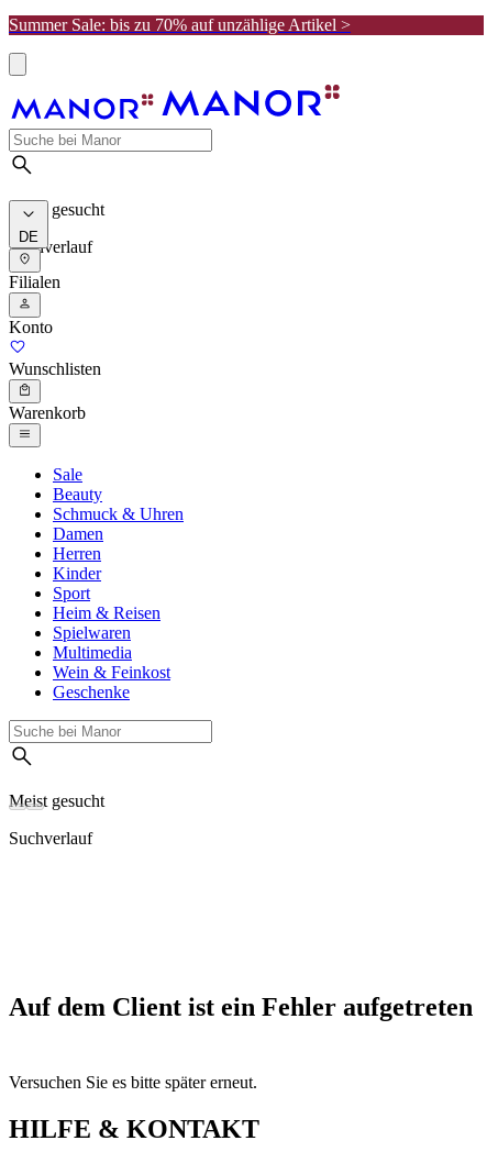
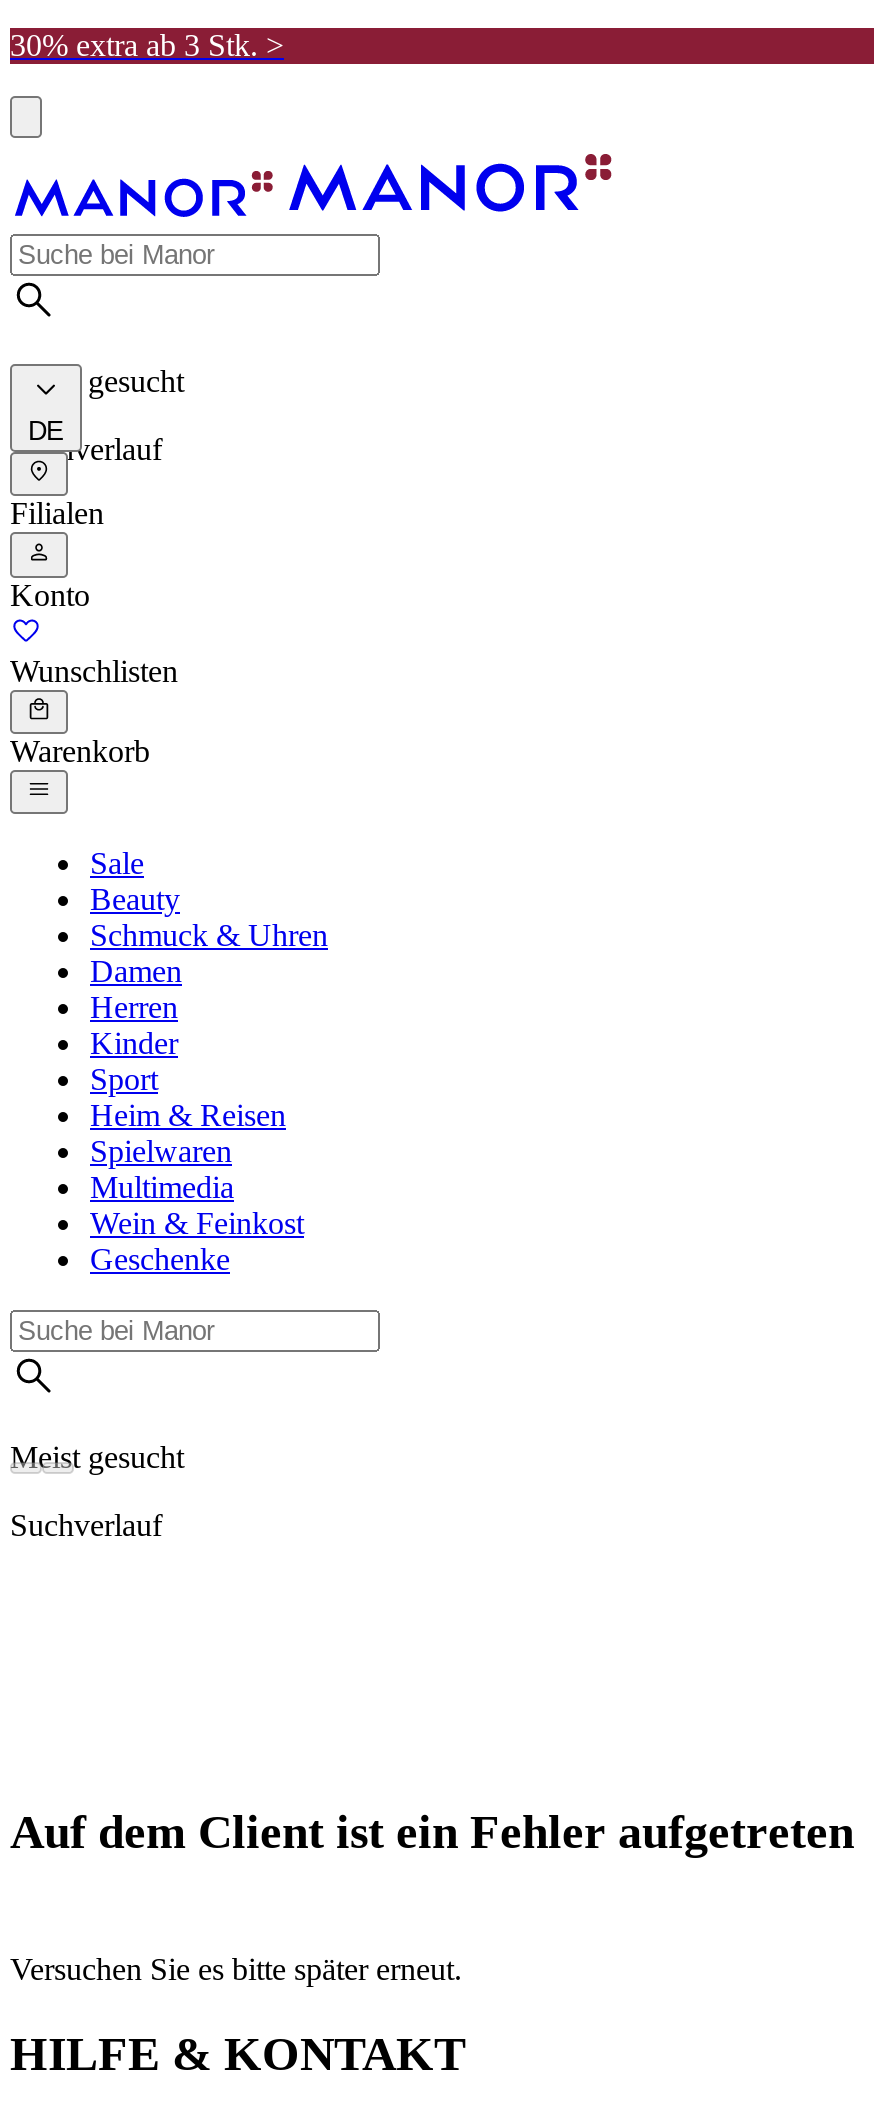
[9,15,351,34] Summer Sale: bis zu 70% auf unzählige Artikel > -> [10,28,284,62] 30% extra ab 3 Stk. >

